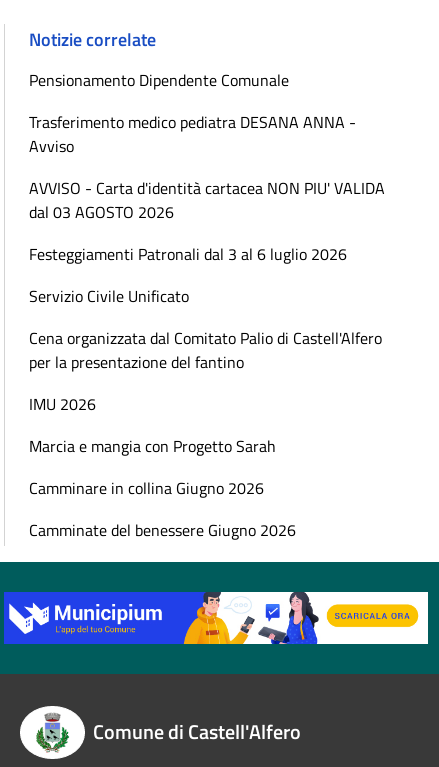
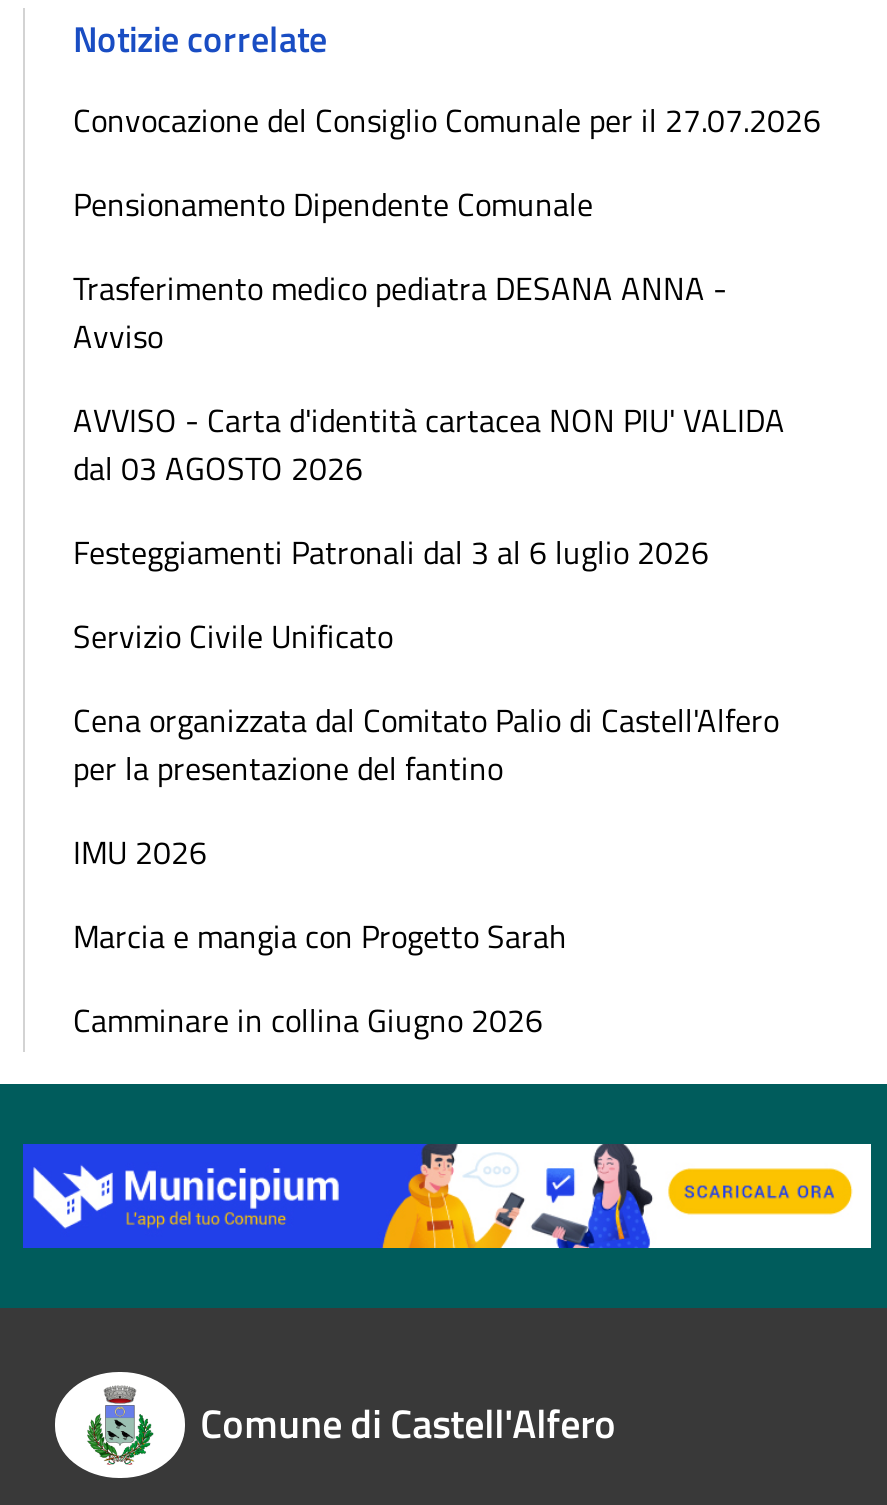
none -> [73,95,821,143] Convocazione del Consiglio Comunale per il 27.07.2026
moved [29,67,385,499] -> [73,179,785,1043]: Pensionamento Dipendente Comunale | Trasferimento medico pediatra DESANA ANNA - | Avviso | ... | Marcia e mangia con Progetto Sarah | Camminare in collina Giugno 2026
[29,517,296,541] Camminate del benessere Giugno 2026 -> none

